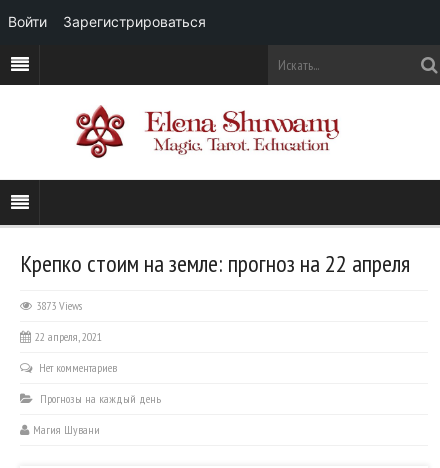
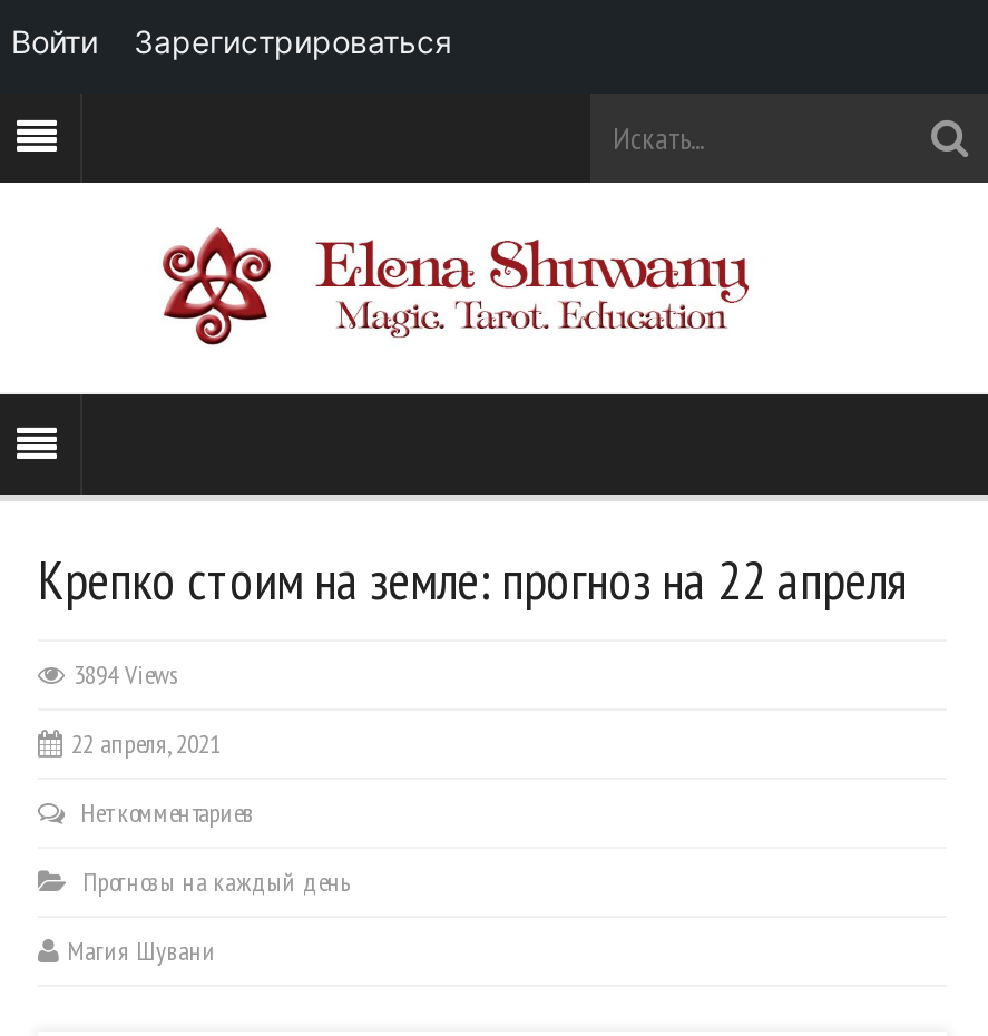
[36,298,82,313] 3873 Views -> [74,657,176,691] 3894 Views

